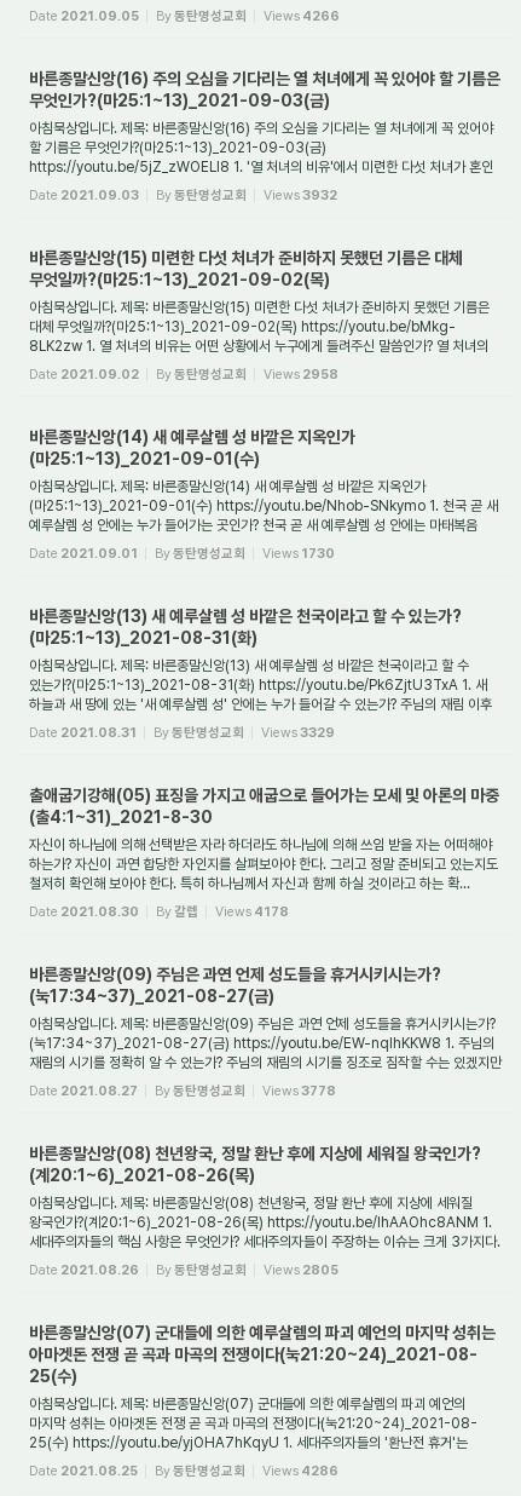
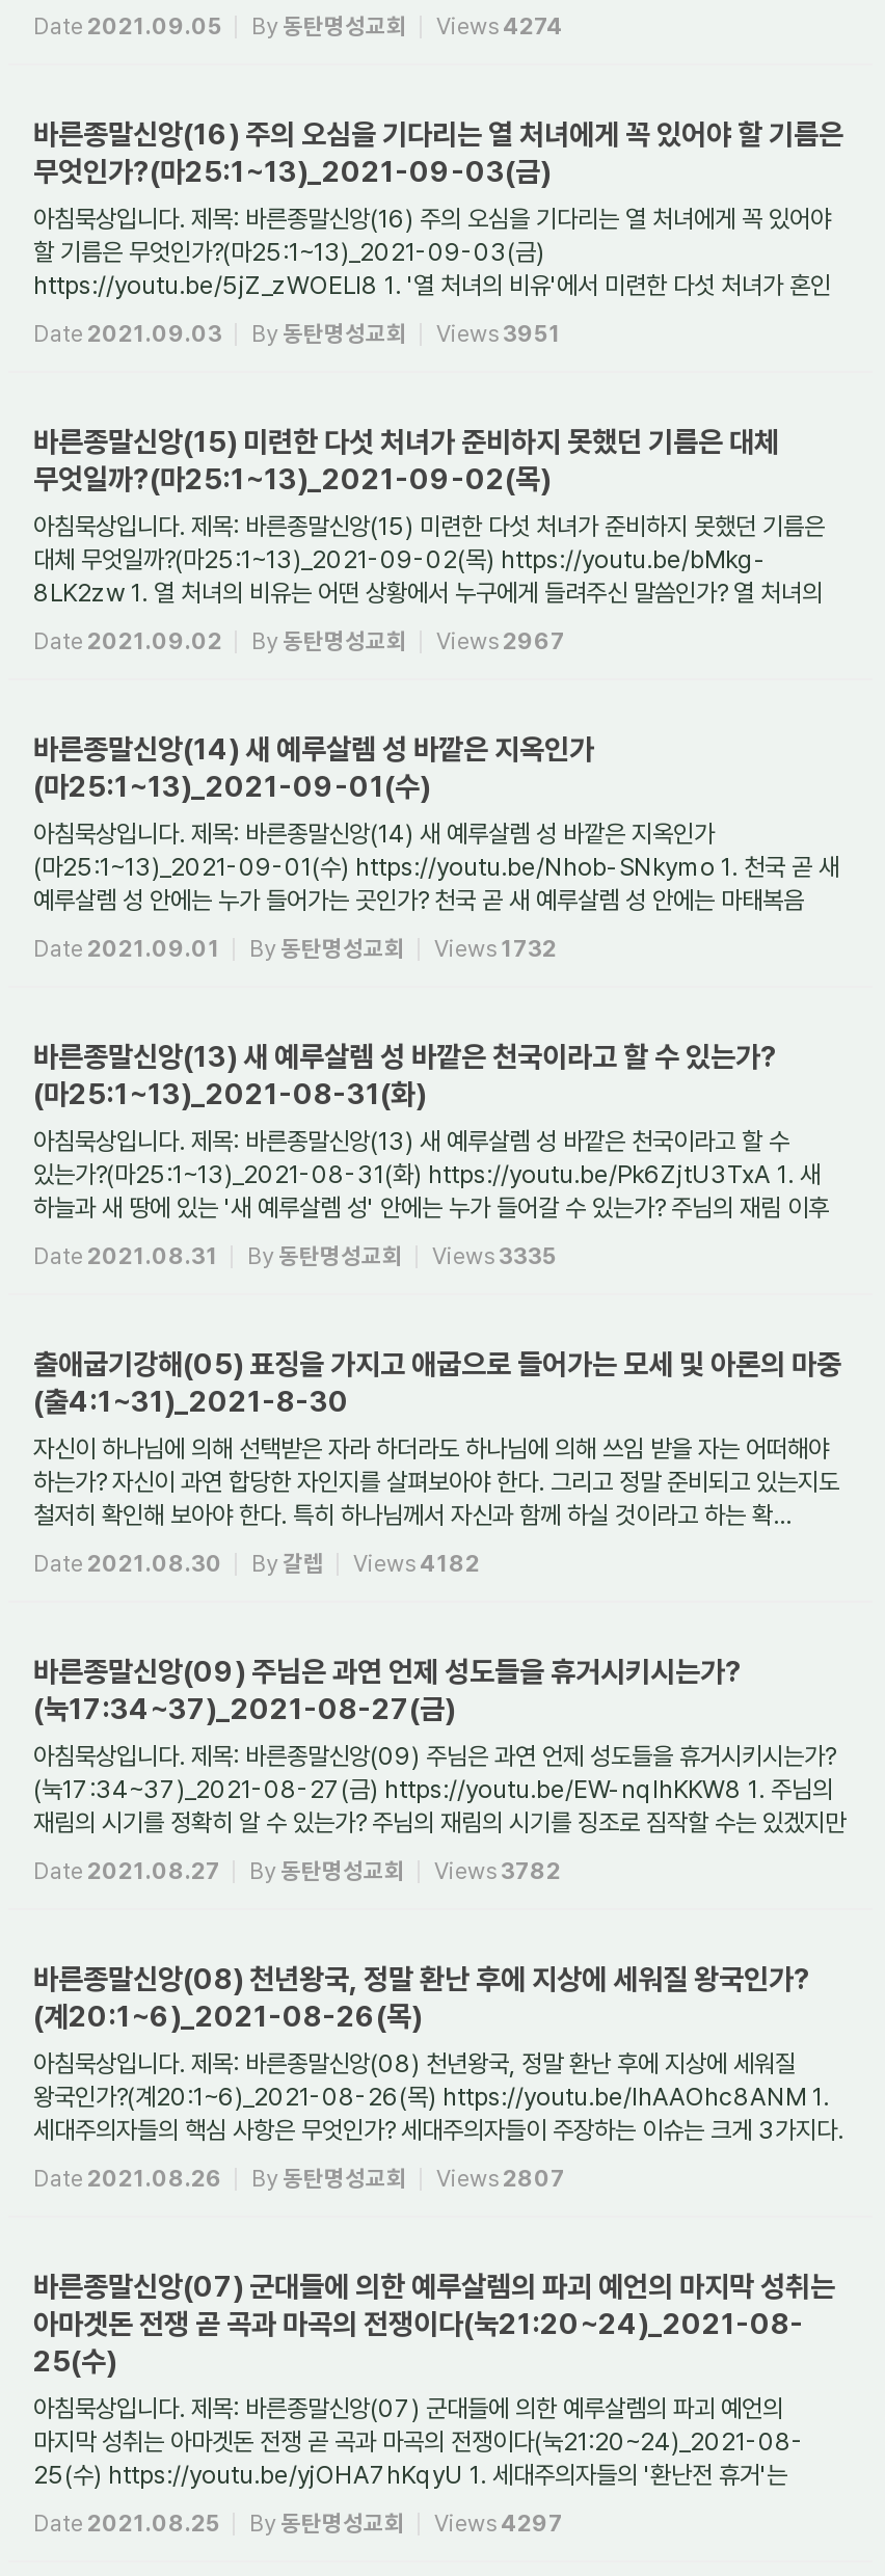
[29,8,340,24] Date 2021.09.05 By 동탄명성교회 Views 4266 -> [33,14,563,41] Date 2021.09.05 By 동탄명성교회 Views 4274
[29,188,337,203] Date 2021.09.03 By 동탄명성교회 Views 3932 -> [33,321,561,348] Date 2021.09.03 By 동탄명성교회 Views 3951
[29,367,338,382] Date 2021.09.02 By 동탄명성교회 Views 2958 -> [33,628,565,655] Date 2021.09.02 By 동탄명성교회 Views 2967
[29,546,335,562] Date 2021.09.01 By 동탄명성교회 Views 1730 -> [33,936,557,963] Date 2021.09.01 By 동탄명성교회 Views 1732
[29,725,335,741] Date 2021.08.31 By 동탄명성교회 Views 3329 -> [33,1243,557,1270] Date 2021.08.31 By 동탄명성교회 Views 3335
[215,904,289,920] Views 4178 -> [353,1551,480,1578] Views 4182
[29,1083,336,1099] Date 2021.08.27 By 동탄명성교회 Views 3778 -> [33,1858,561,1885] Date 2021.08.27 By 동탄명성교회 Views 3782
[29,1262,338,1278] Date 2021.08.26 By 동탄명성교회 Views 2805 -> [33,2166,565,2193] Date 2021.08.26 By 동탄명성교회 Views 2807
[29,1463,338,1479] Date 2021.08.25 By 동탄명성교회 Views 4286 -> [33,2511,563,2538] Date 2021.08.25 By 동탄명성교회 Views 4297

